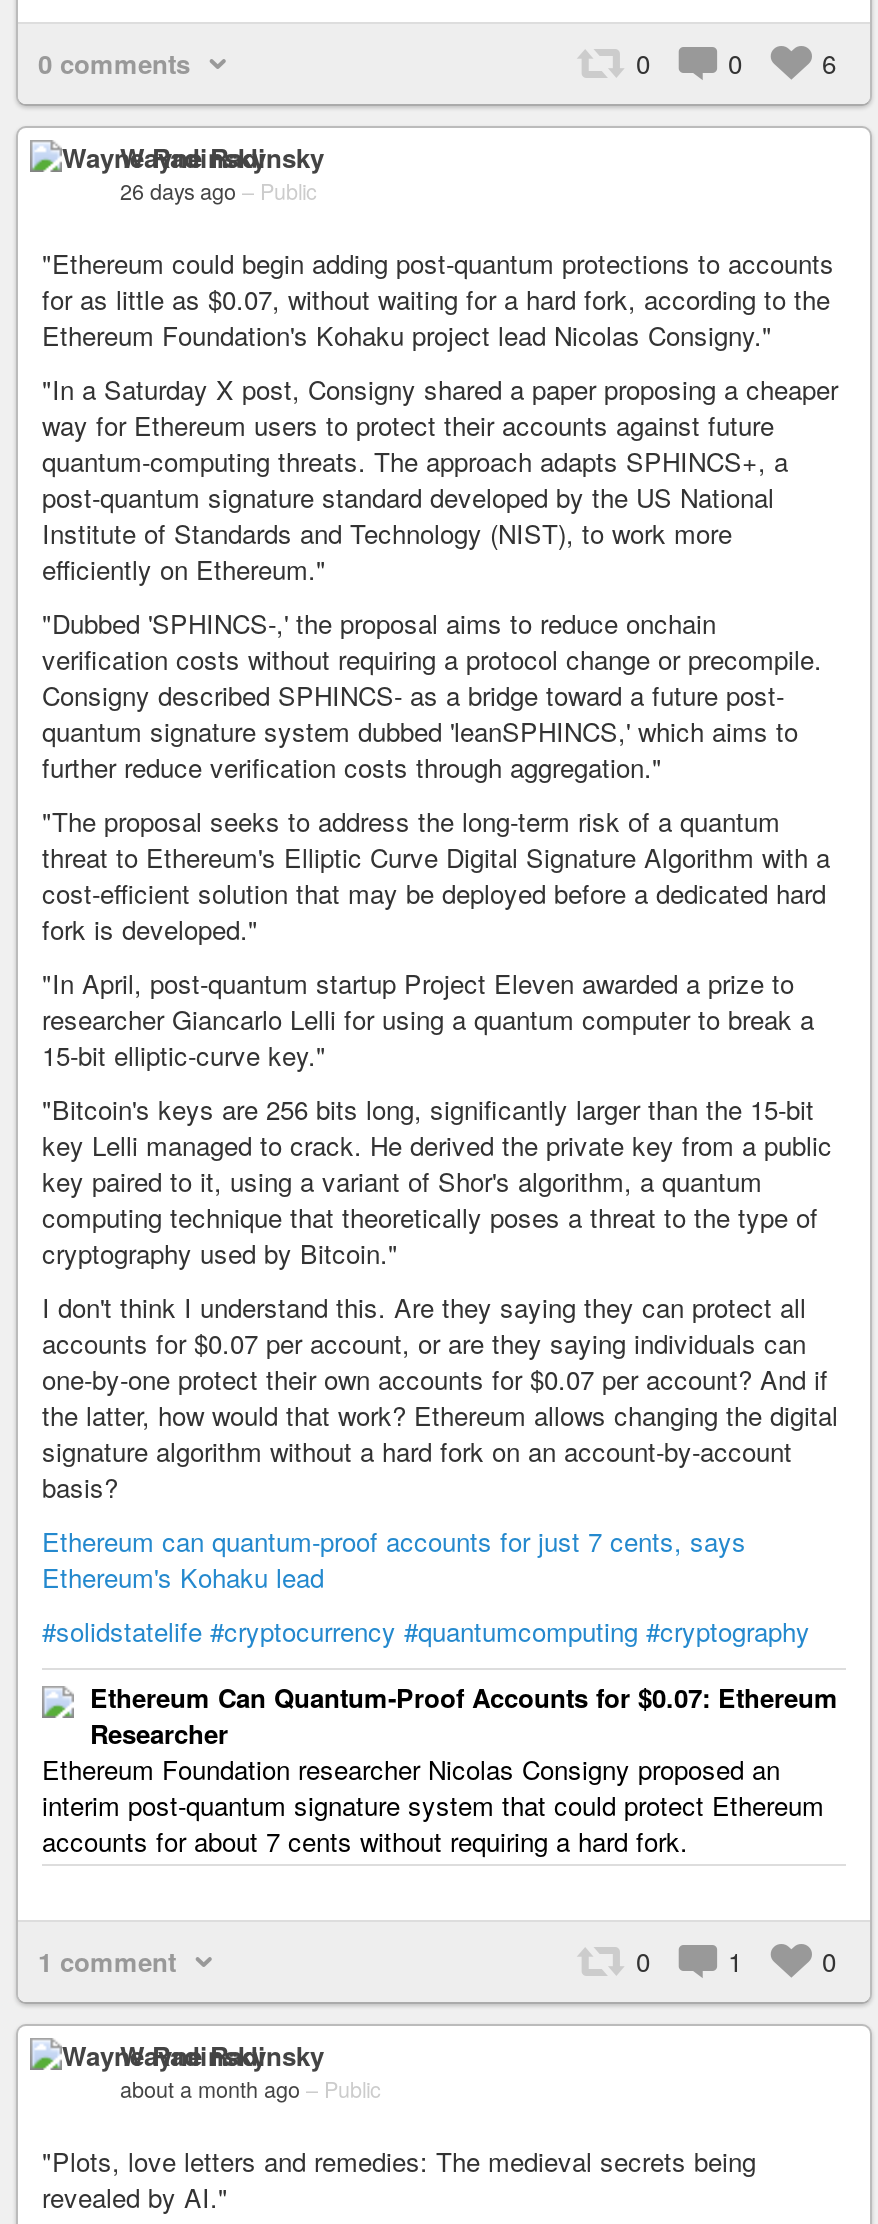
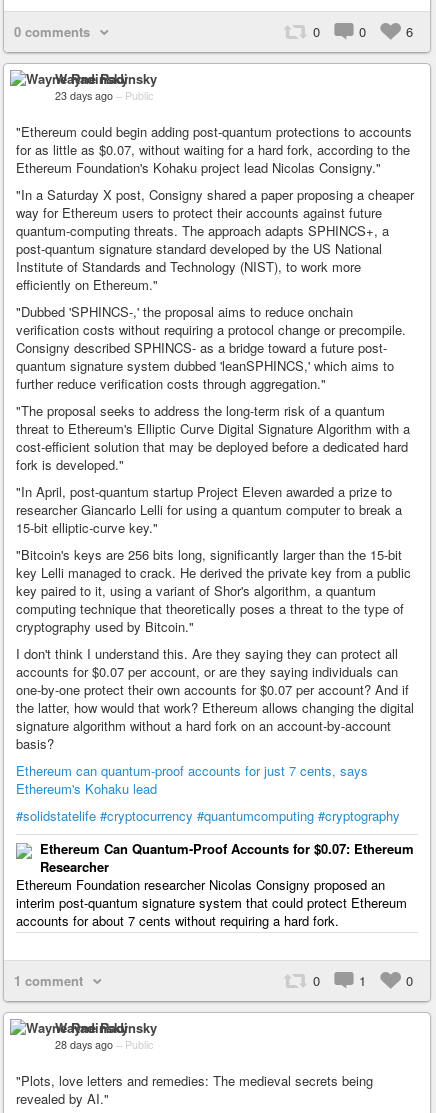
[120,175,316,205] 26 days ago – Public -> [55,88,153,103] 23 days ago – Public
[120,2073,380,2103] about a month ago – Public -> [55,1037,153,1052] 28 days ago – Public

